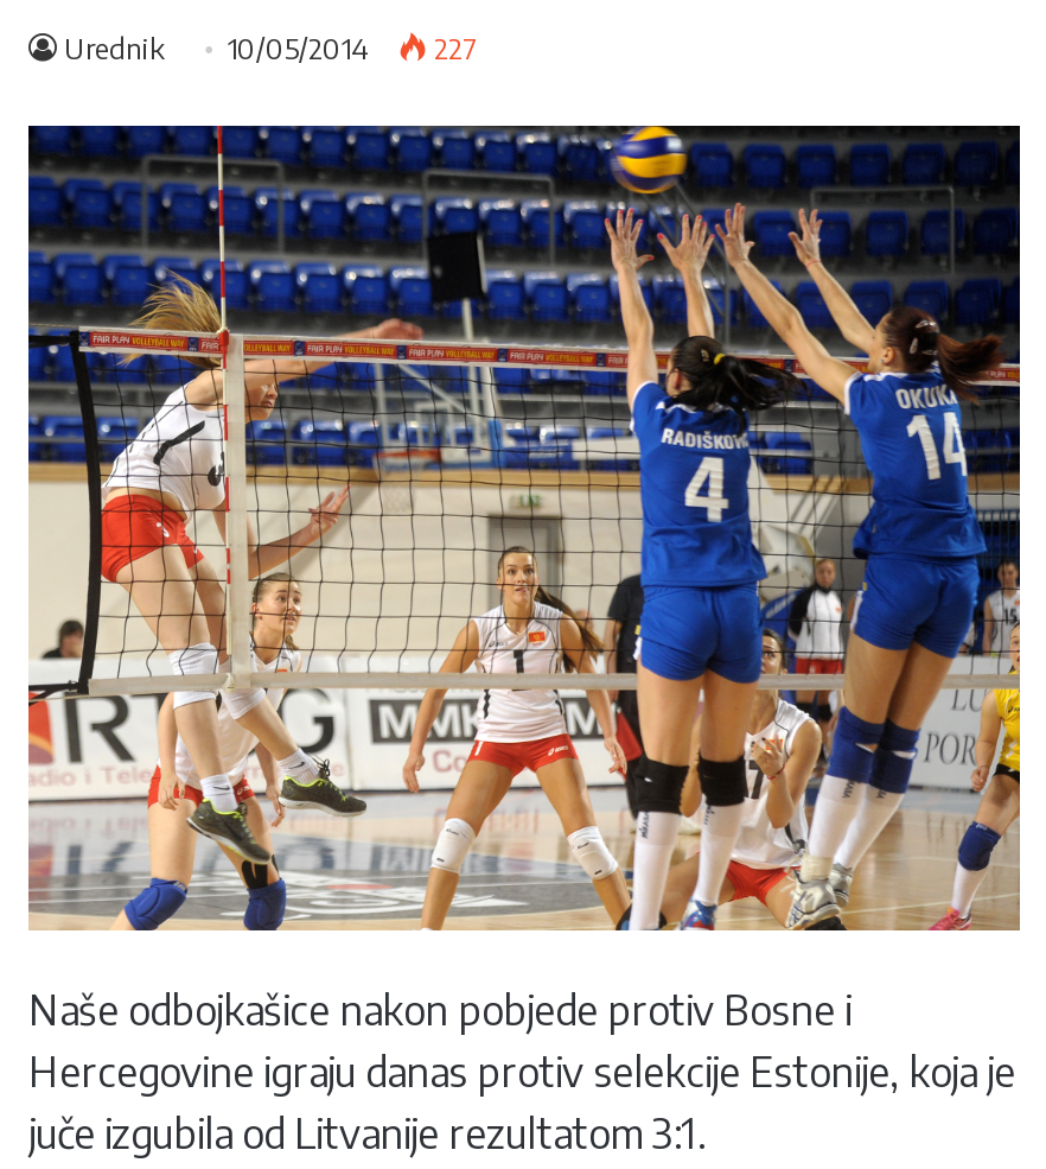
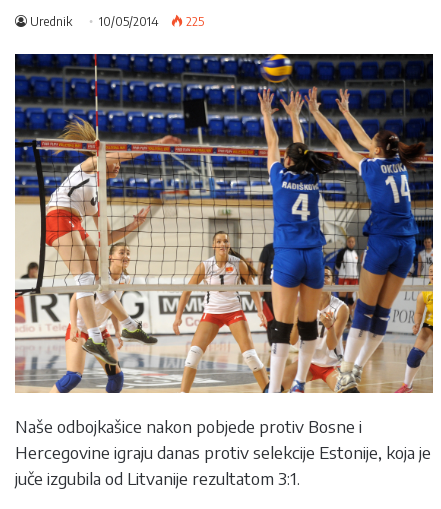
[64,30,477,66] Urednik 10/05/2014 227 -> [30,14,204,29] Urednik 10/05/2014 225

